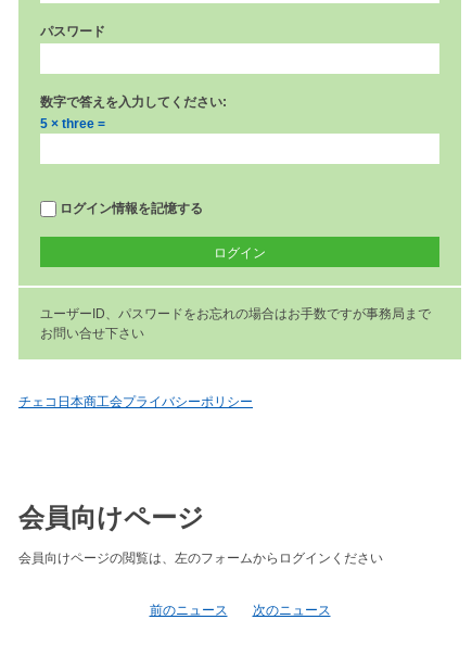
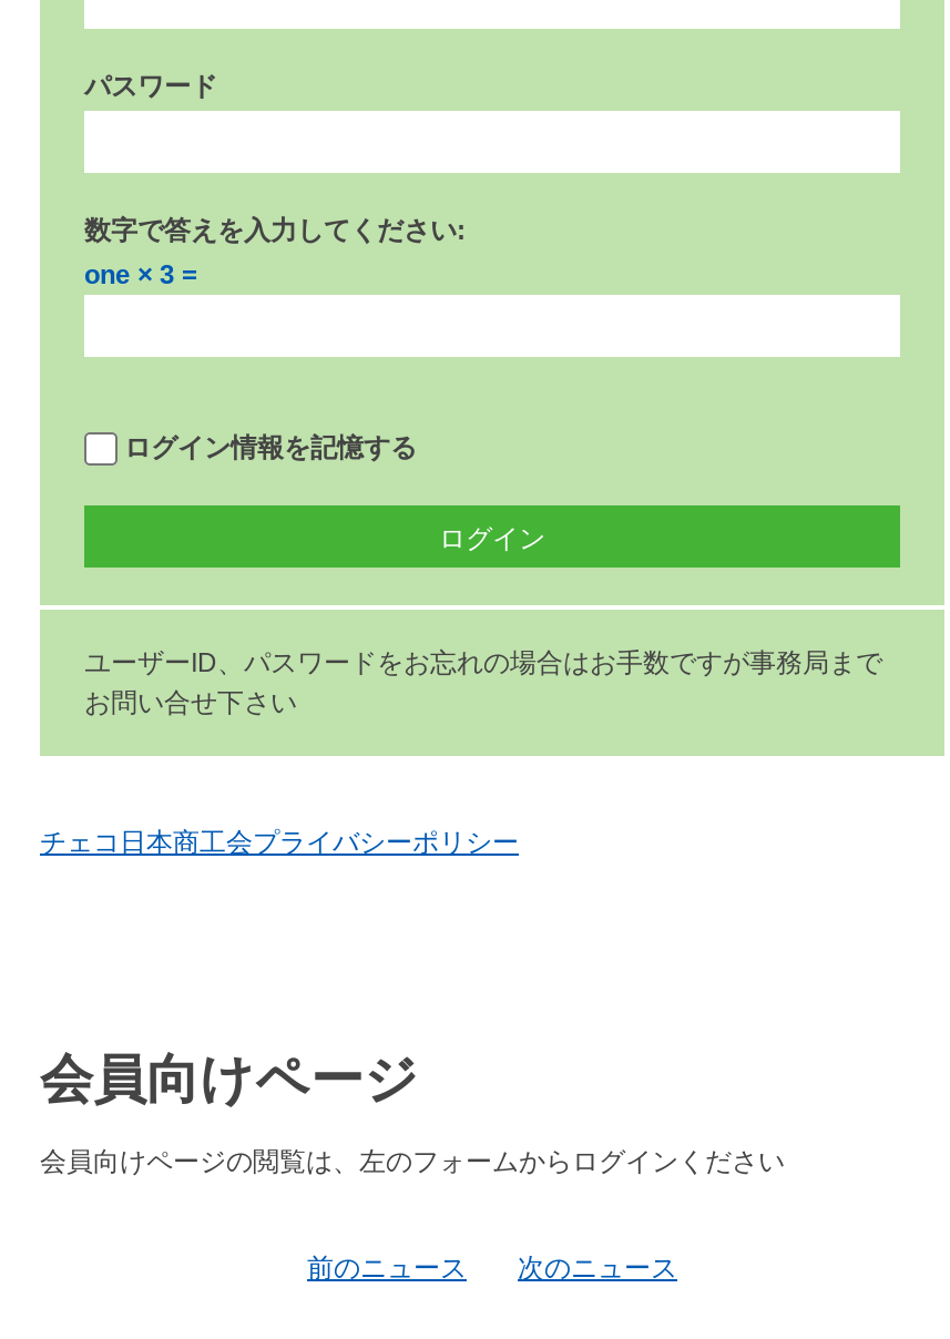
[40,116,105,131] 5 × three = -> [84,259,197,290] one × 3 =

